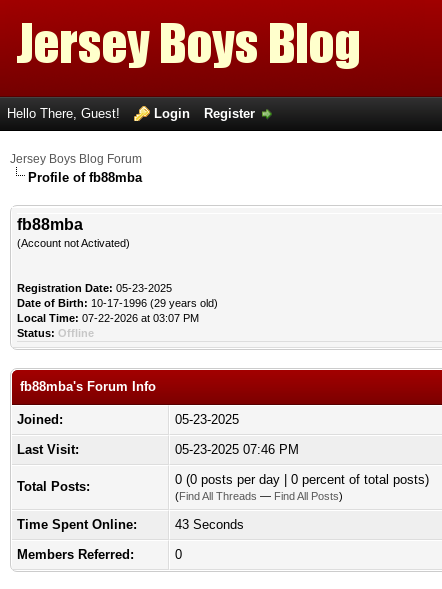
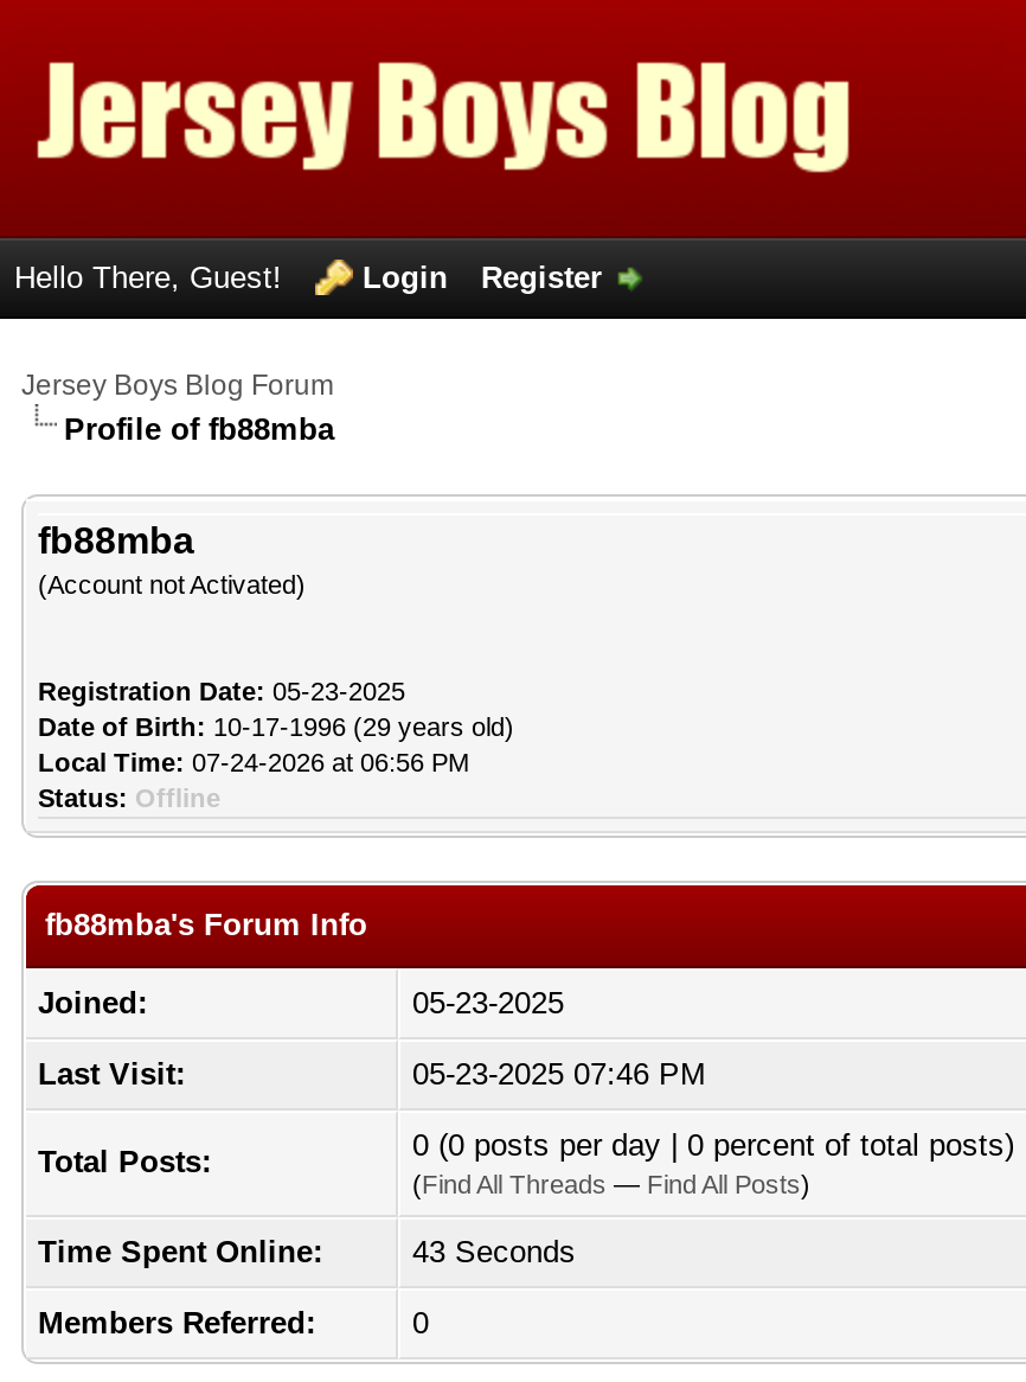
[17,312,199,324] Local Time: 07-22-2026 at 03:07 PM -> [38,748,469,776] Local Time: 07-24-2026 at 06:56 PM

